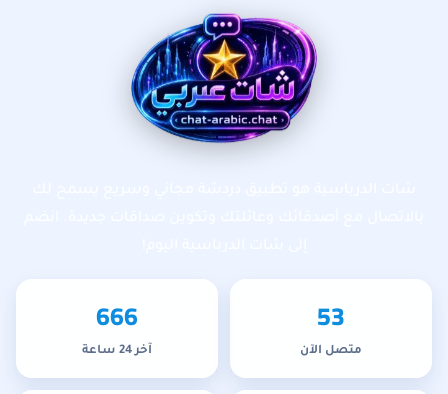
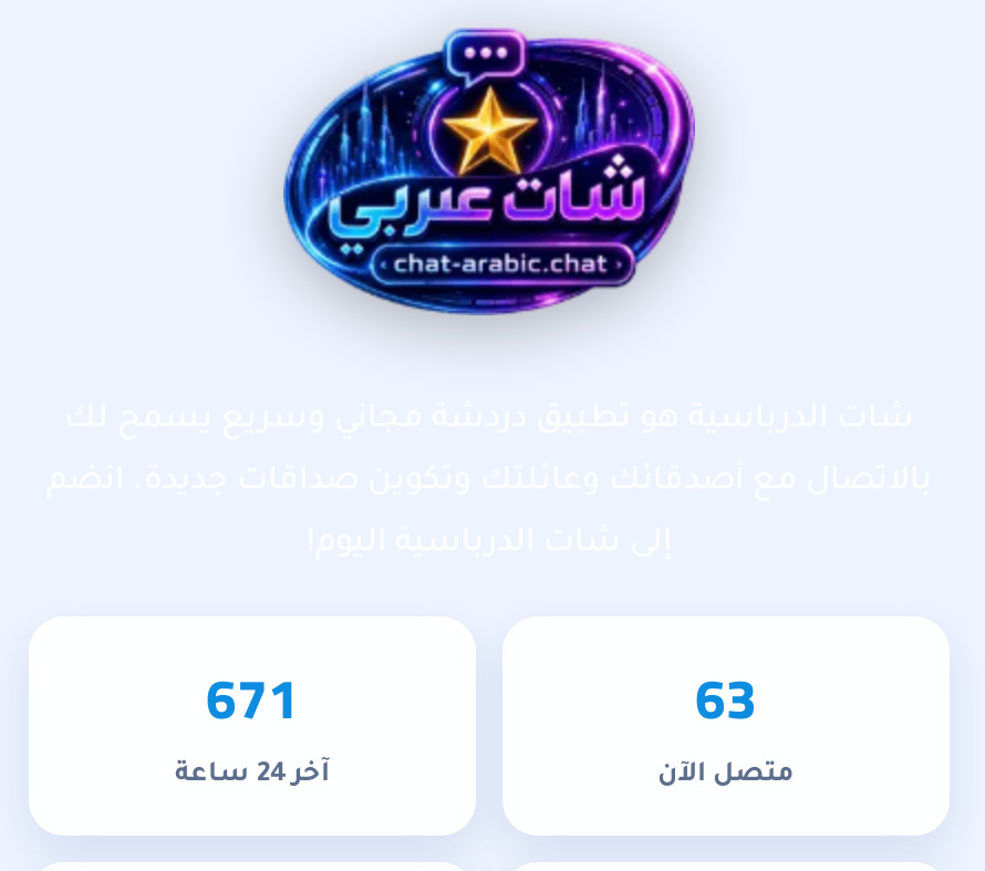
[96,293,138,339] 666 -> [206,647,299,749] 671
[317,293,345,339] 53 -> [695,647,757,749] 63

